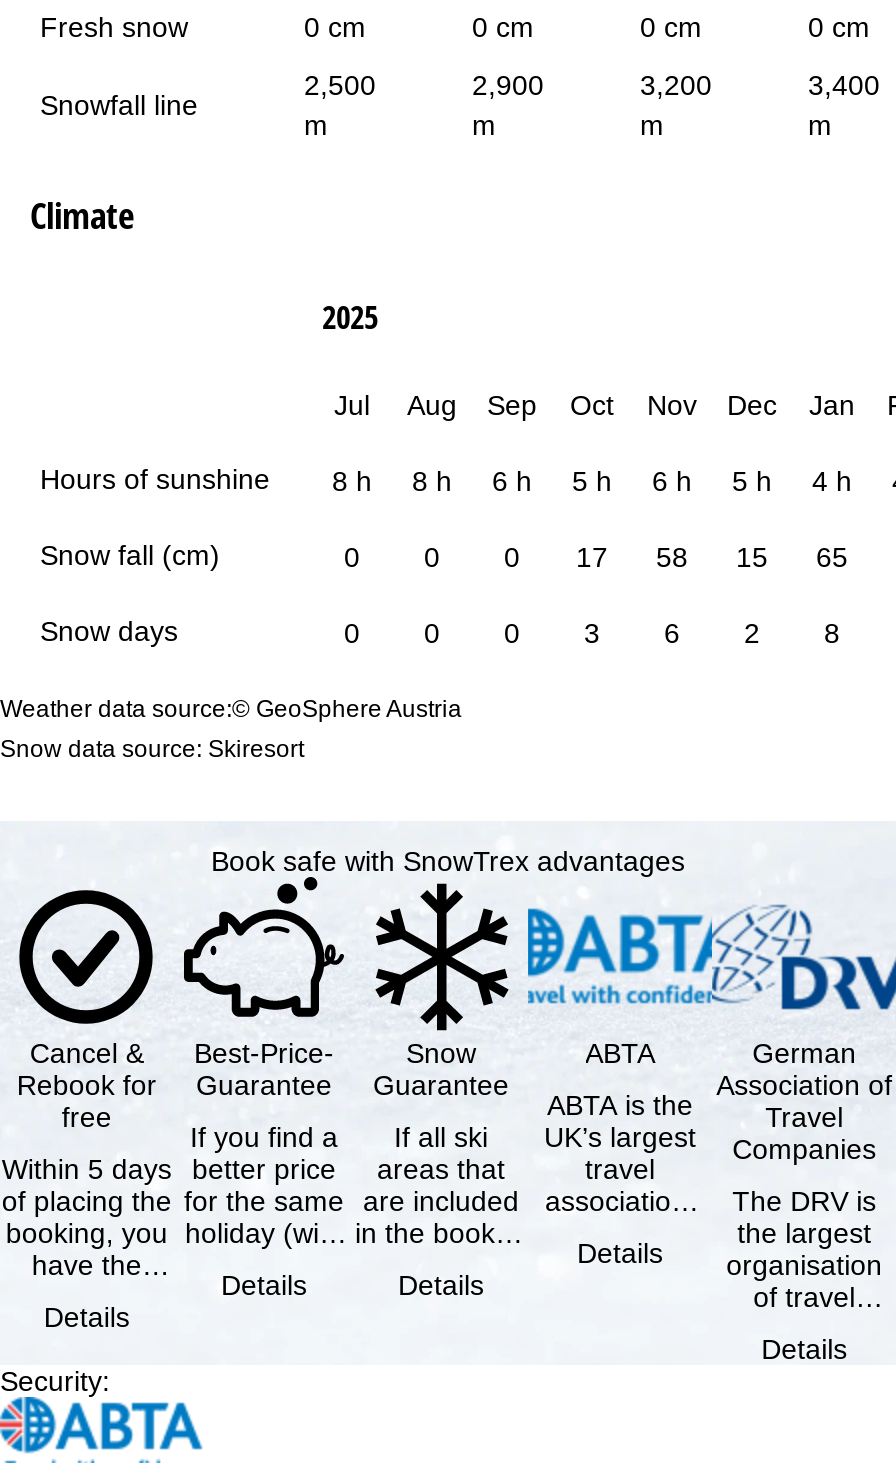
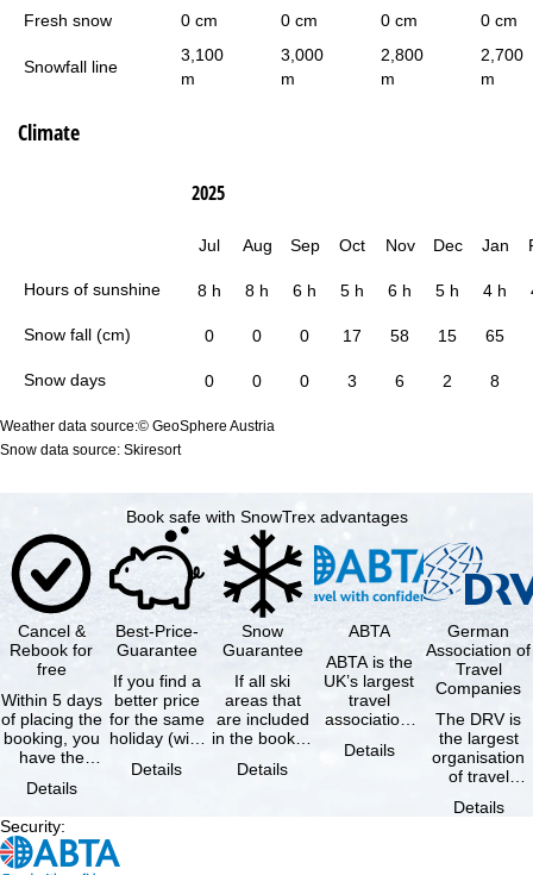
[304,68,376,100] 2,500 -> [181,45,224,64] 3,100
[472,68,544,100] 2,900 -> [281,45,324,64] 3,000
[640,68,712,100] 3,200 -> [381,45,424,64] 2,800
[808,68,880,100] 3,400 -> [481,45,523,64] 2,700

